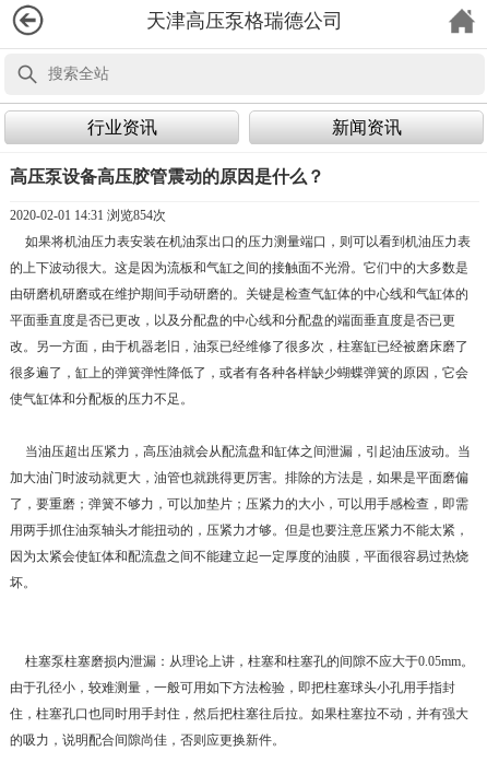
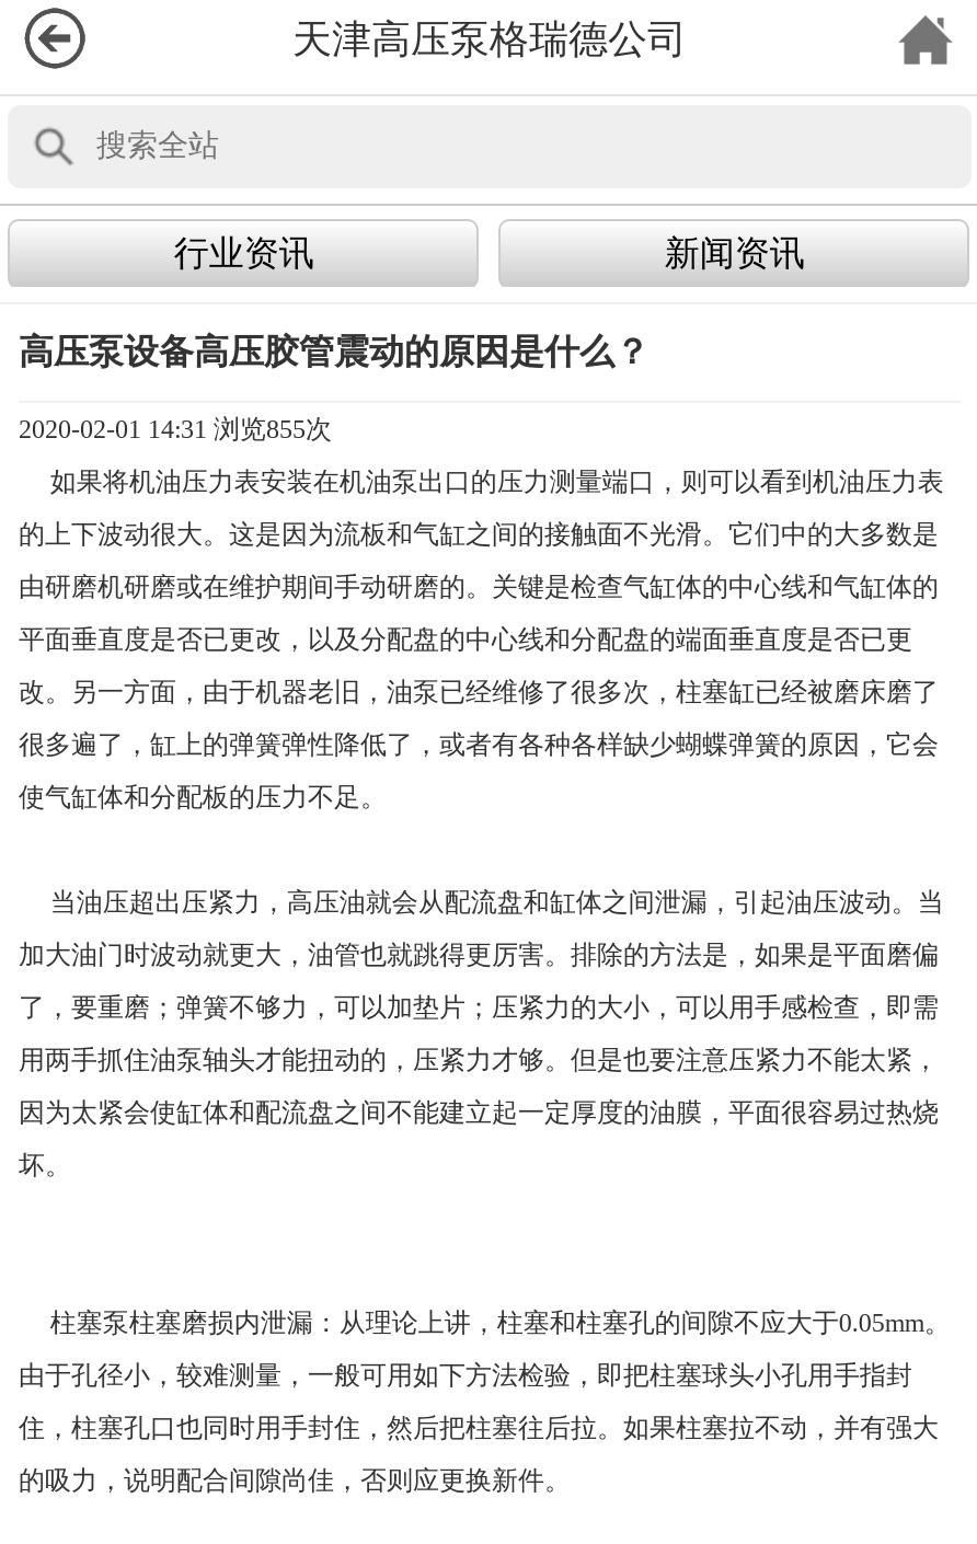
[10,208,166,223] 2020-02-01 14:31 浏览854次 -> [19,414,332,445] 2020-02-01 14:31 浏览855次

